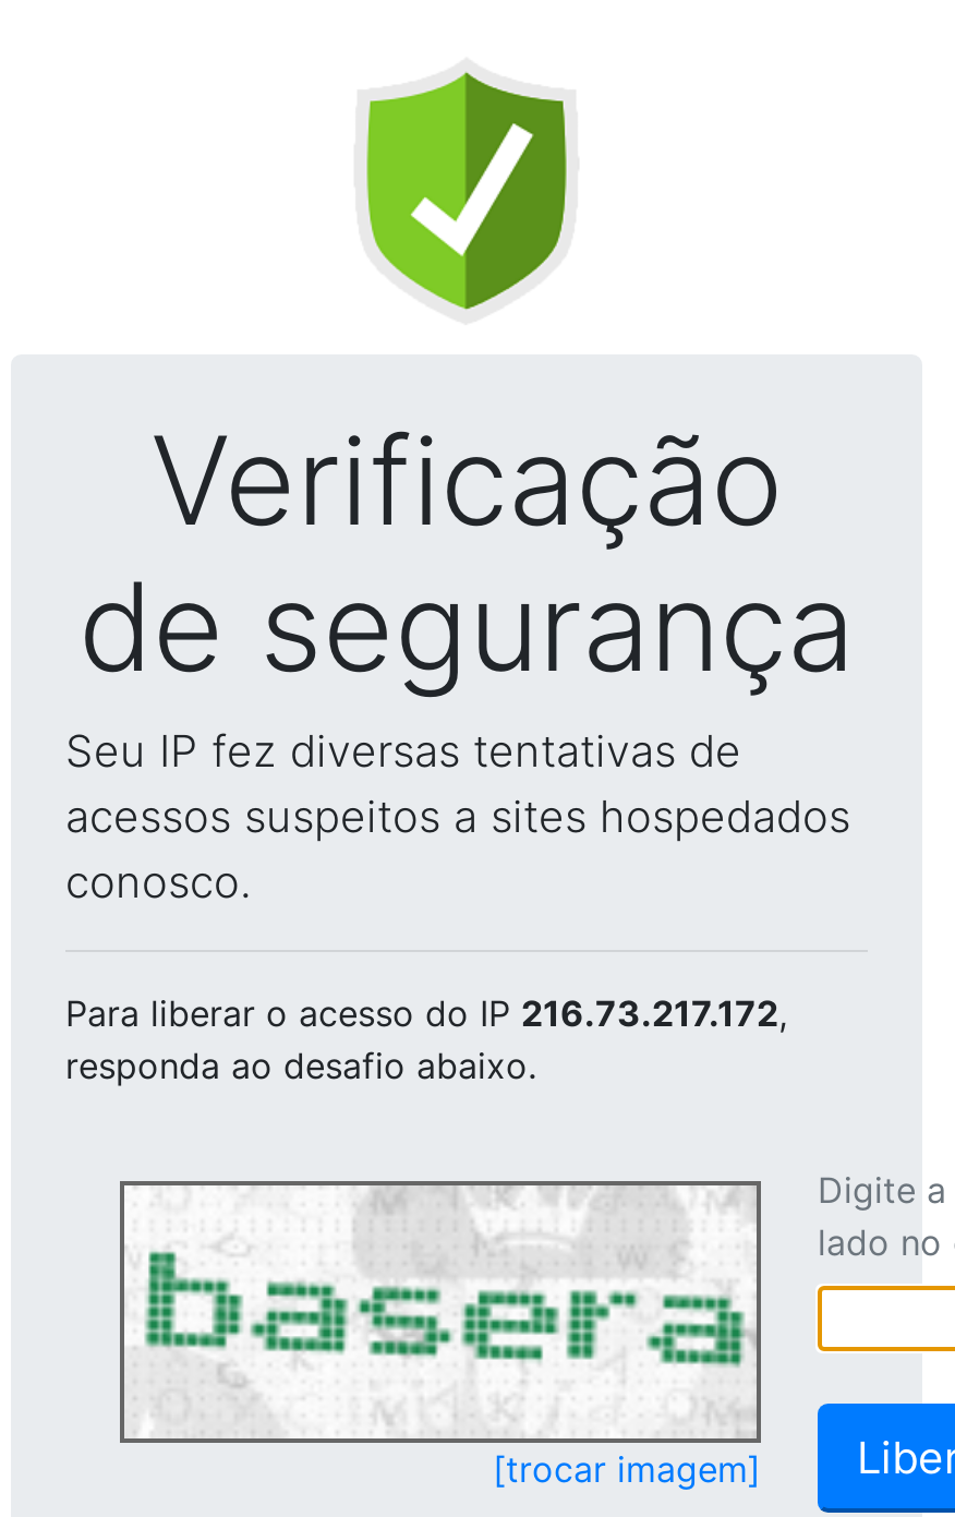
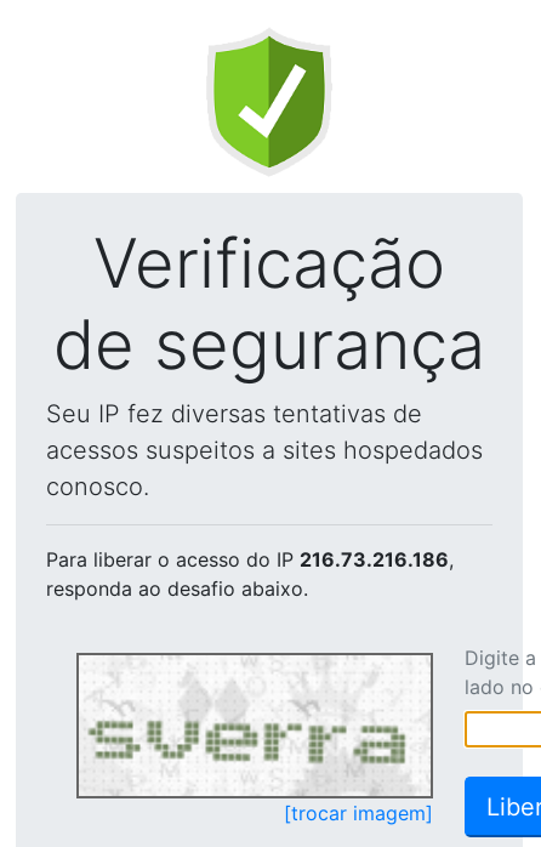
[65,991,787,1035] Para liberar o acesso do IP 216.73.217.172, -> [46,547,454,572] Para liberar o acesso do IP 216.73.216.186,
[142,1190,750,1434] [image] -> [87,656,428,792] [image]

